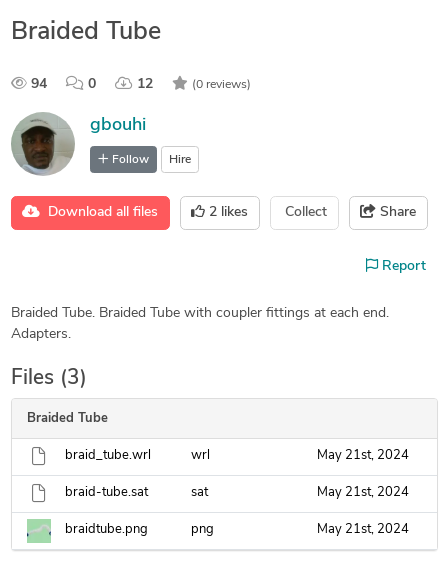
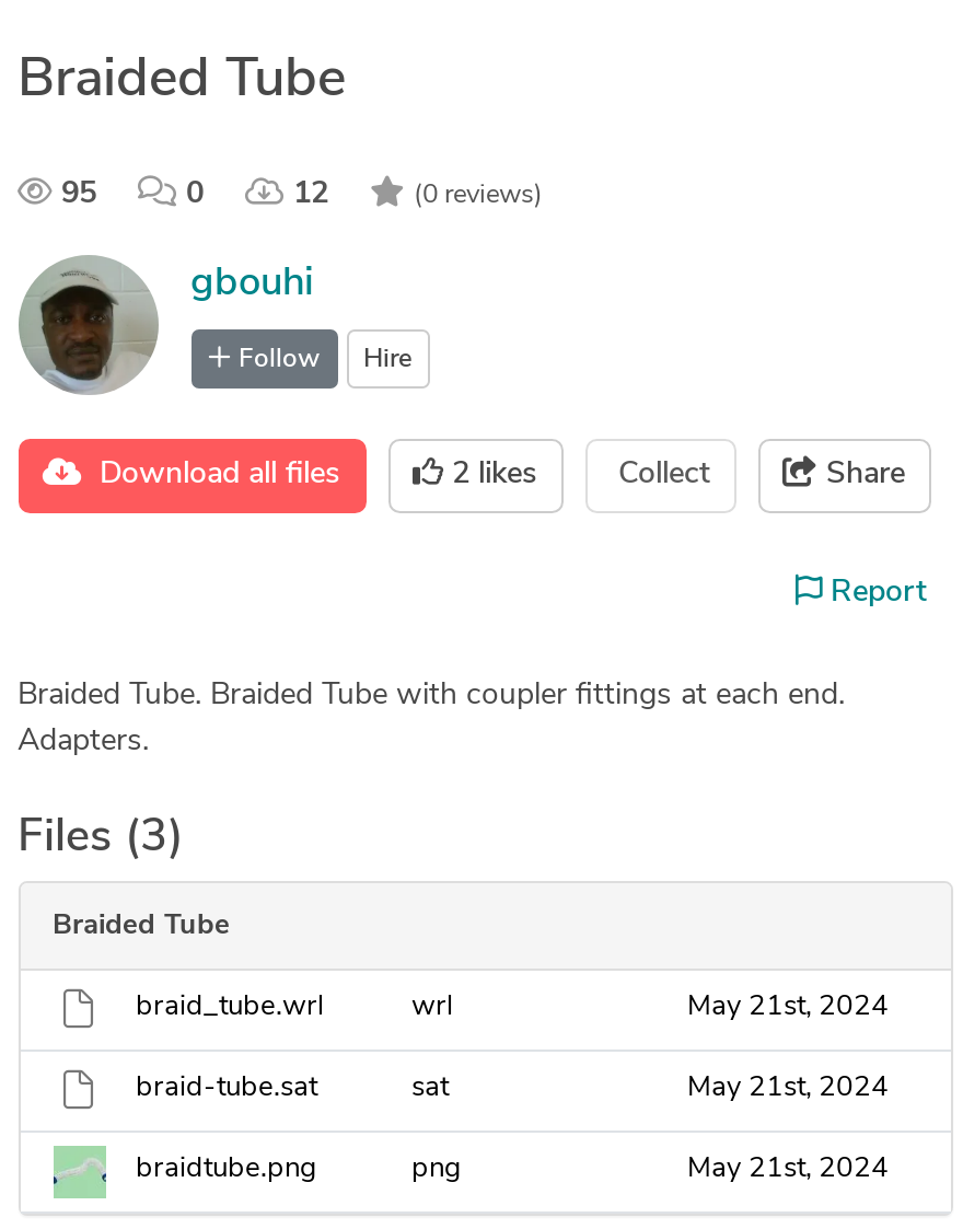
[30,77,46,92] 94 -> [61,178,96,211] 95

